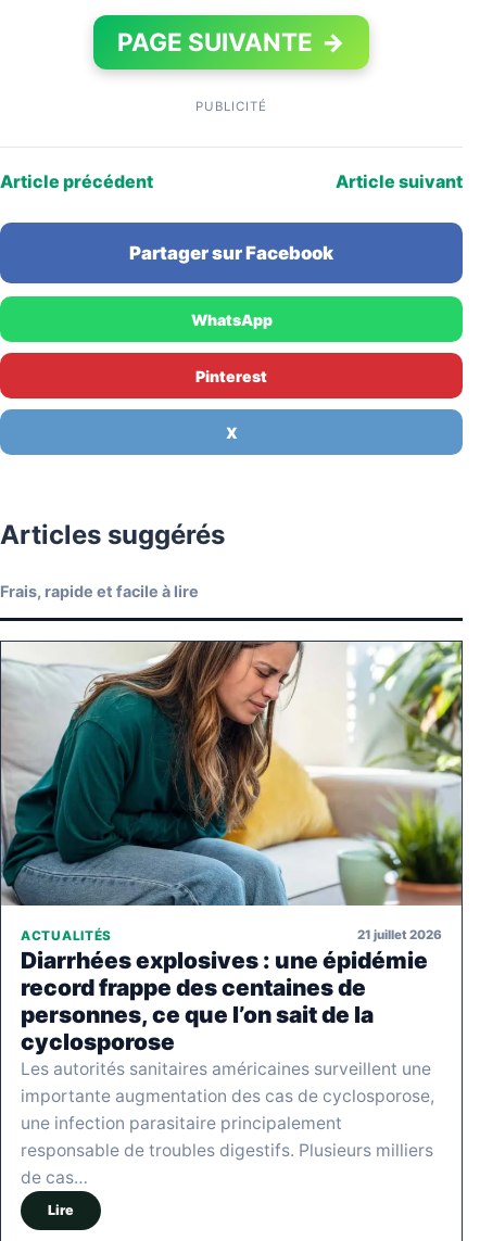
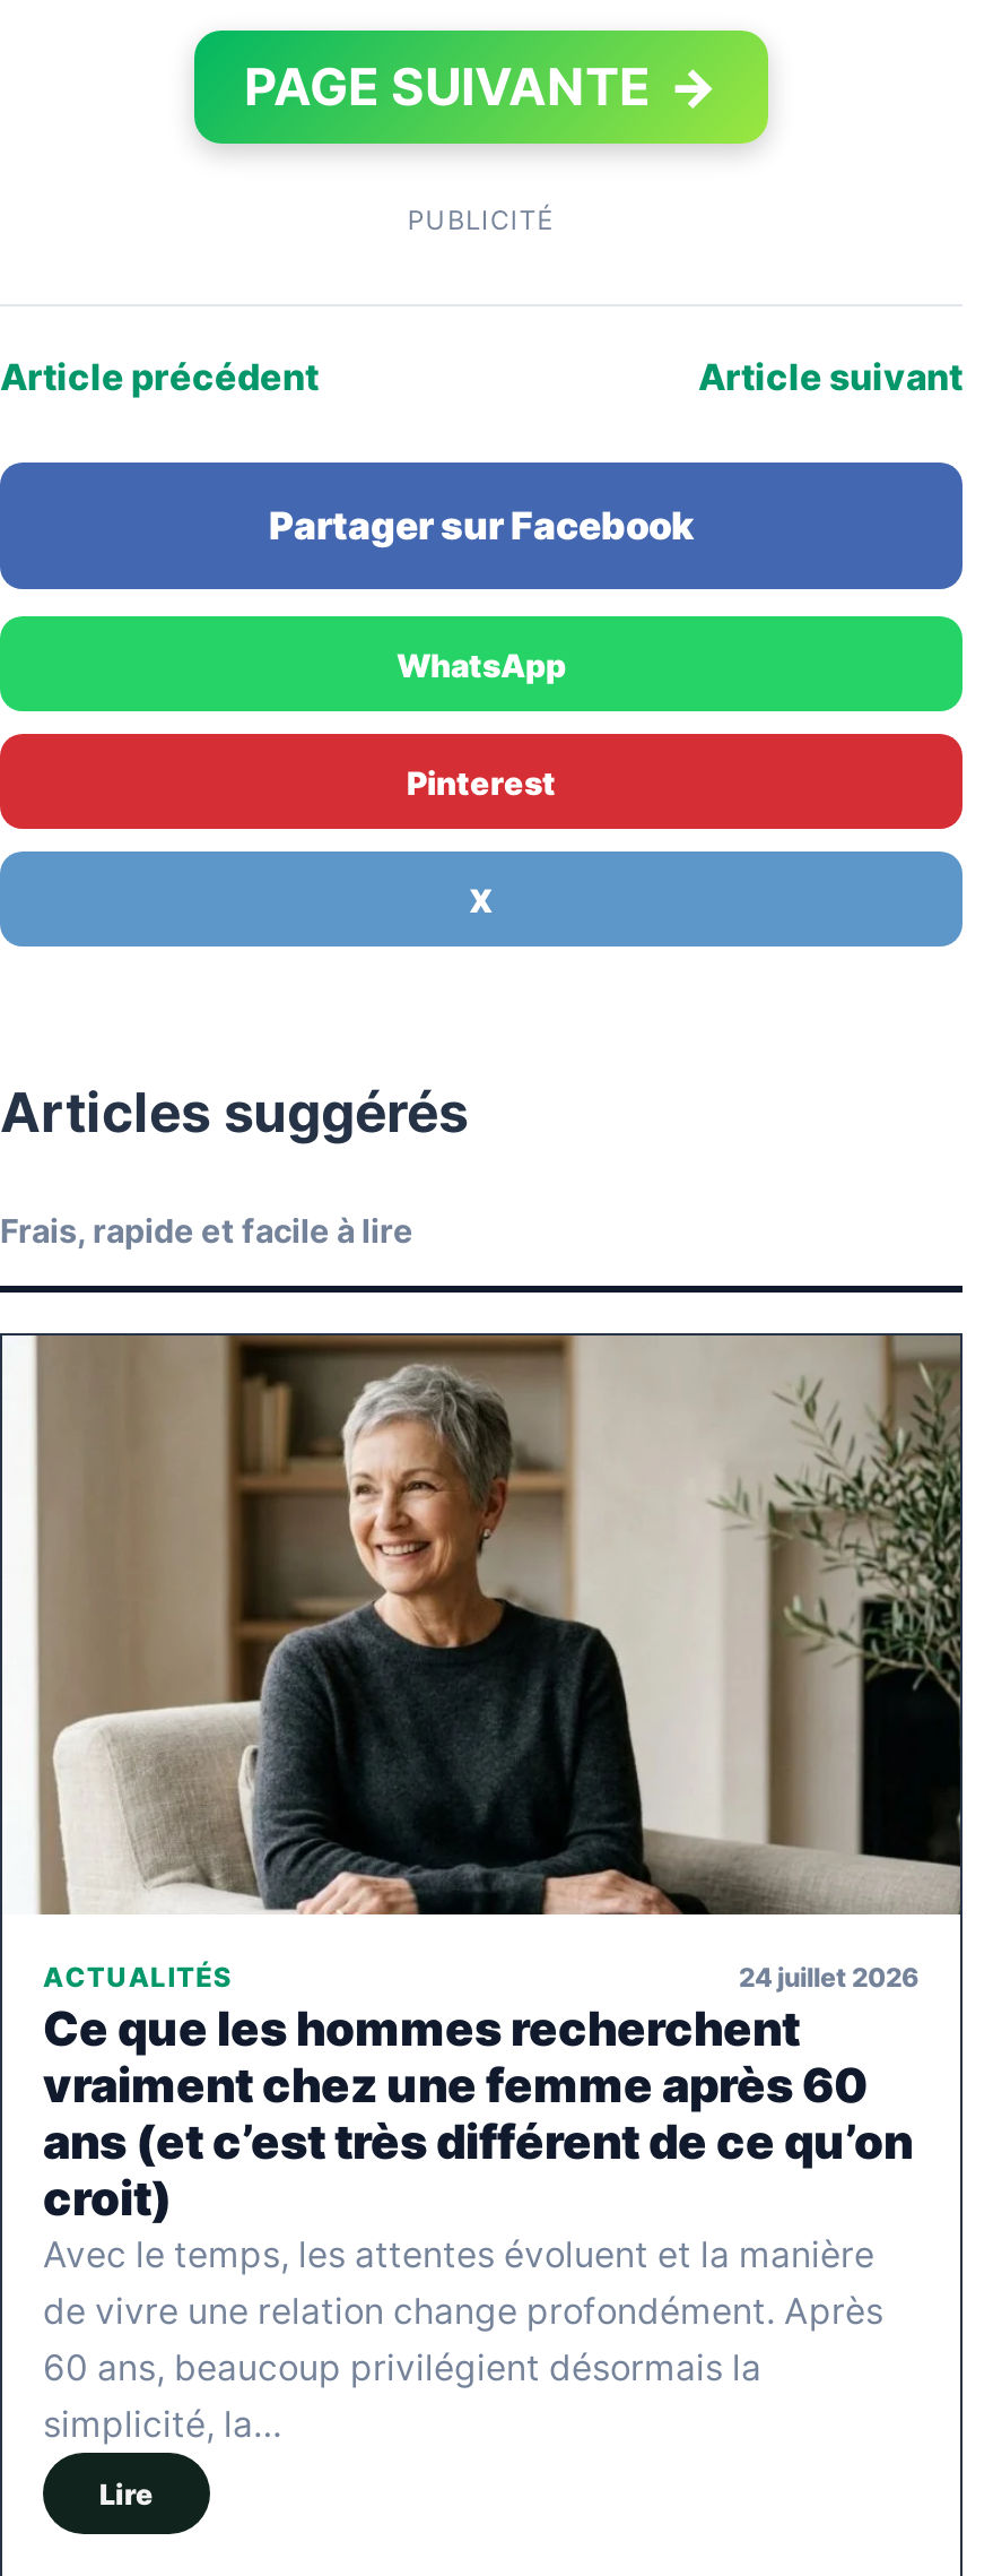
[3,641,463,1188] [image] | 21 juillet 2026 | Diarrhées explosives : une épidémie | record frappe des centaines de | personnes, ce que l’on sait de la | cyclosporose | Les autorités sanitaires américaines surveillent une | importante augmentation des cas de cyclosporose, | une infection parasitaire principalement | responsable de troubles digestifs. Plusieurs milliers | de cas… -> [7,1333,962,2446] [image] | 24 juillet 2026 | Ce que les hommes recherchent | vraiment chez une femme après 60 | ans (et c’est très différent de ce qu’on | croit) | Avec le temps, les attentes évoluent et la manière | de vivre une relation change profondément. Après | 60 ans, beaucoup privilégient désormais la | simplicité, la…

